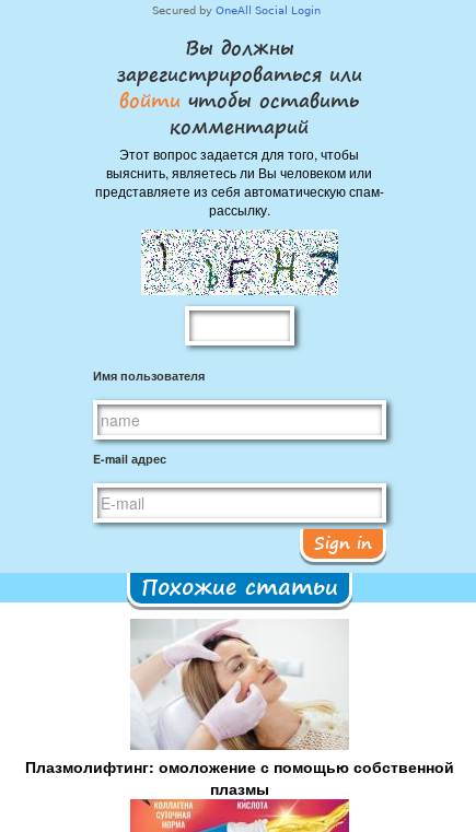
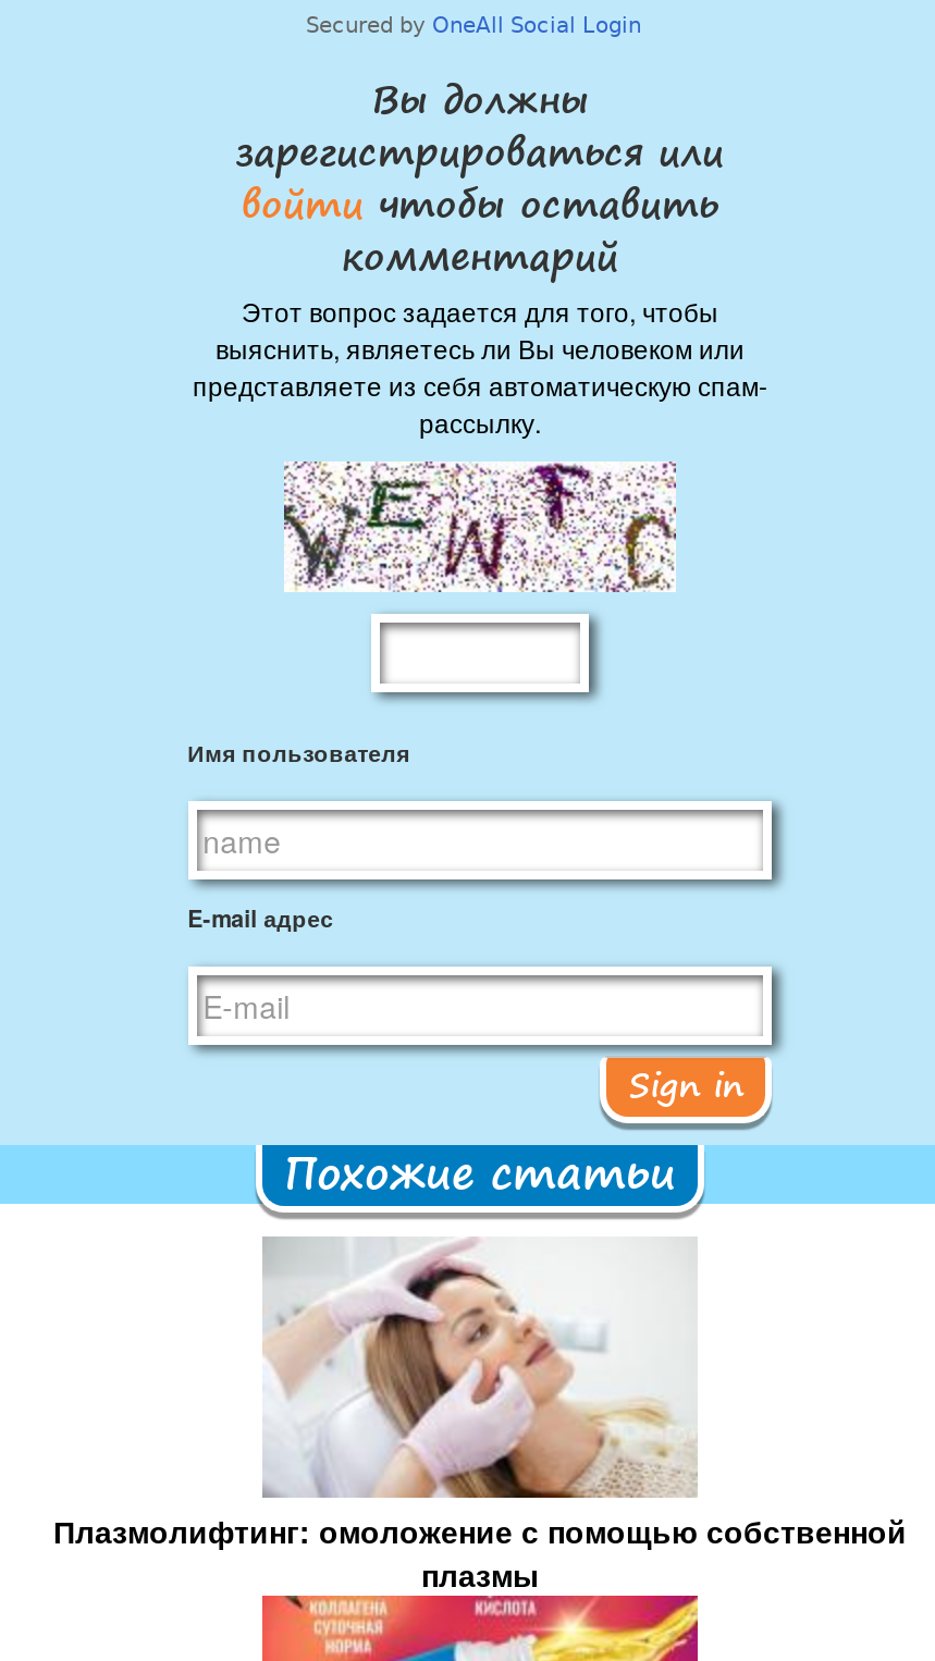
[141,228,339,296] [image] -> [282,462,678,594] [image]

